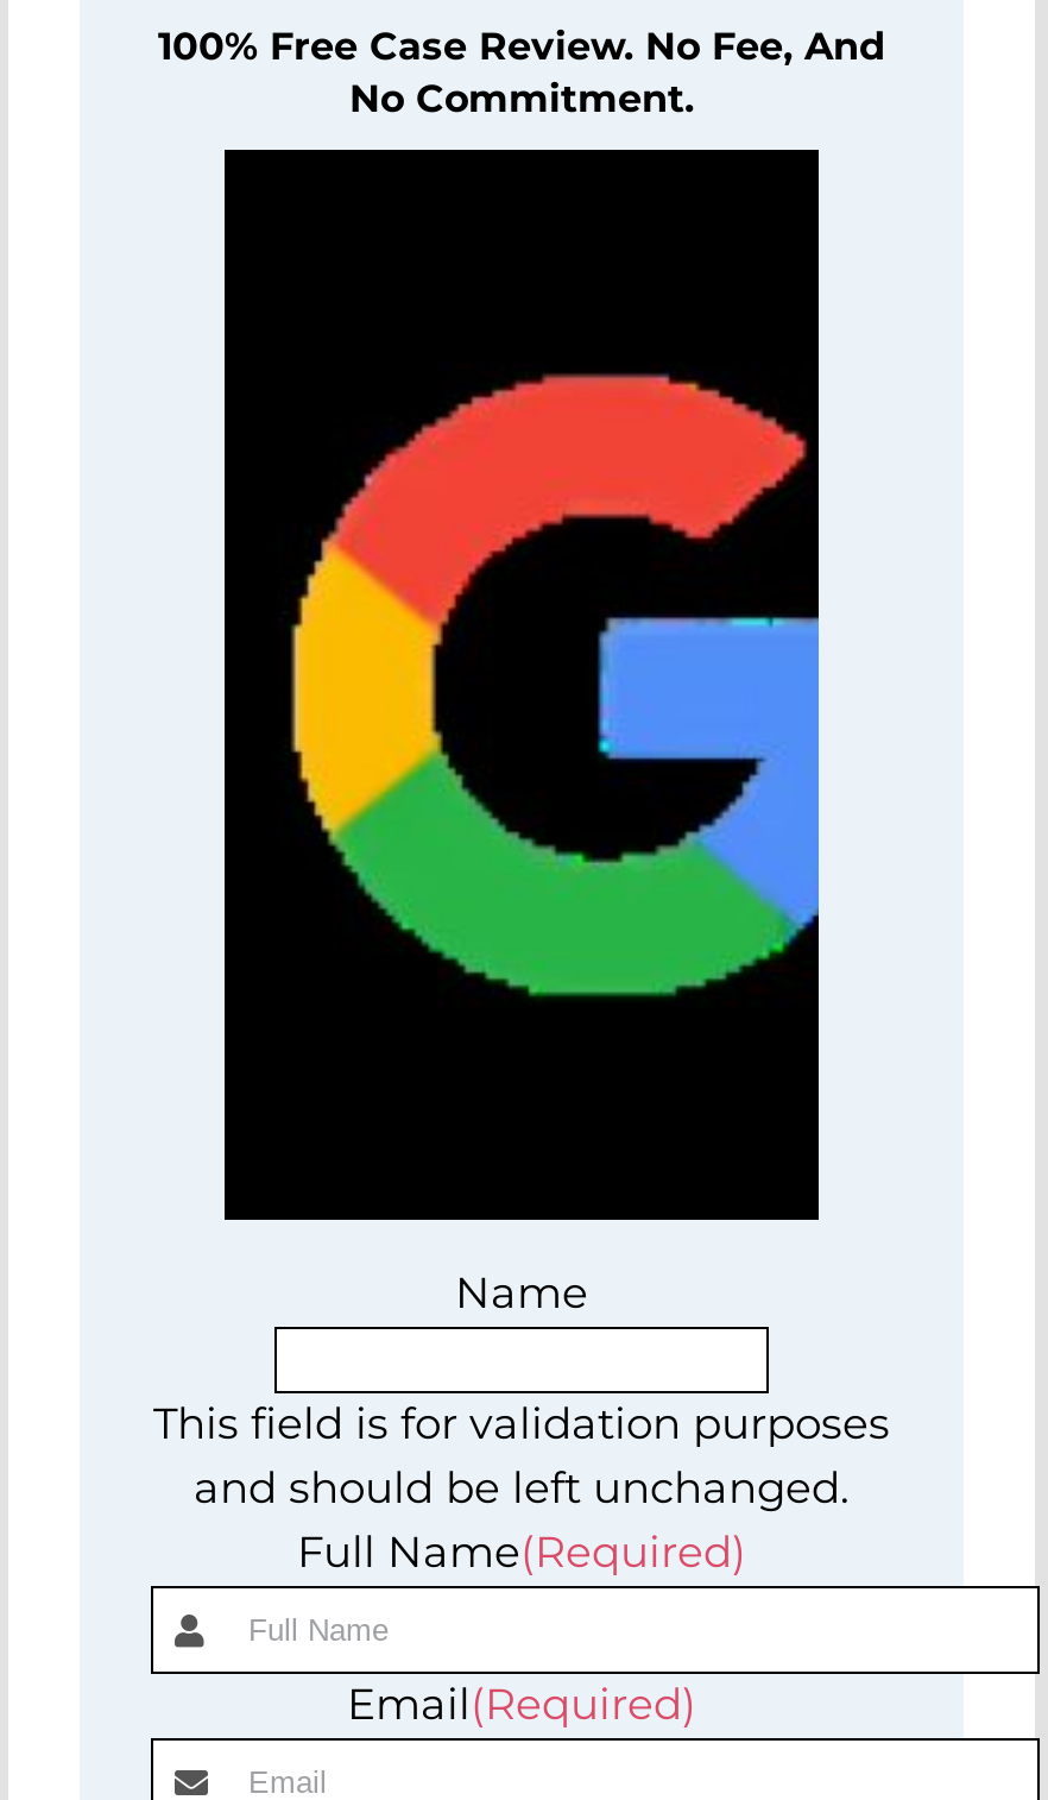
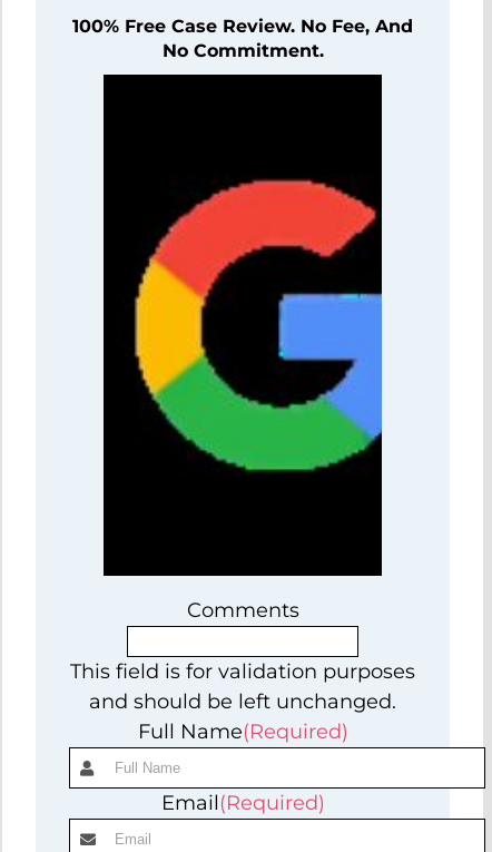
[455,1267,588,1319] Name -> [186,598,299,622] Comments

